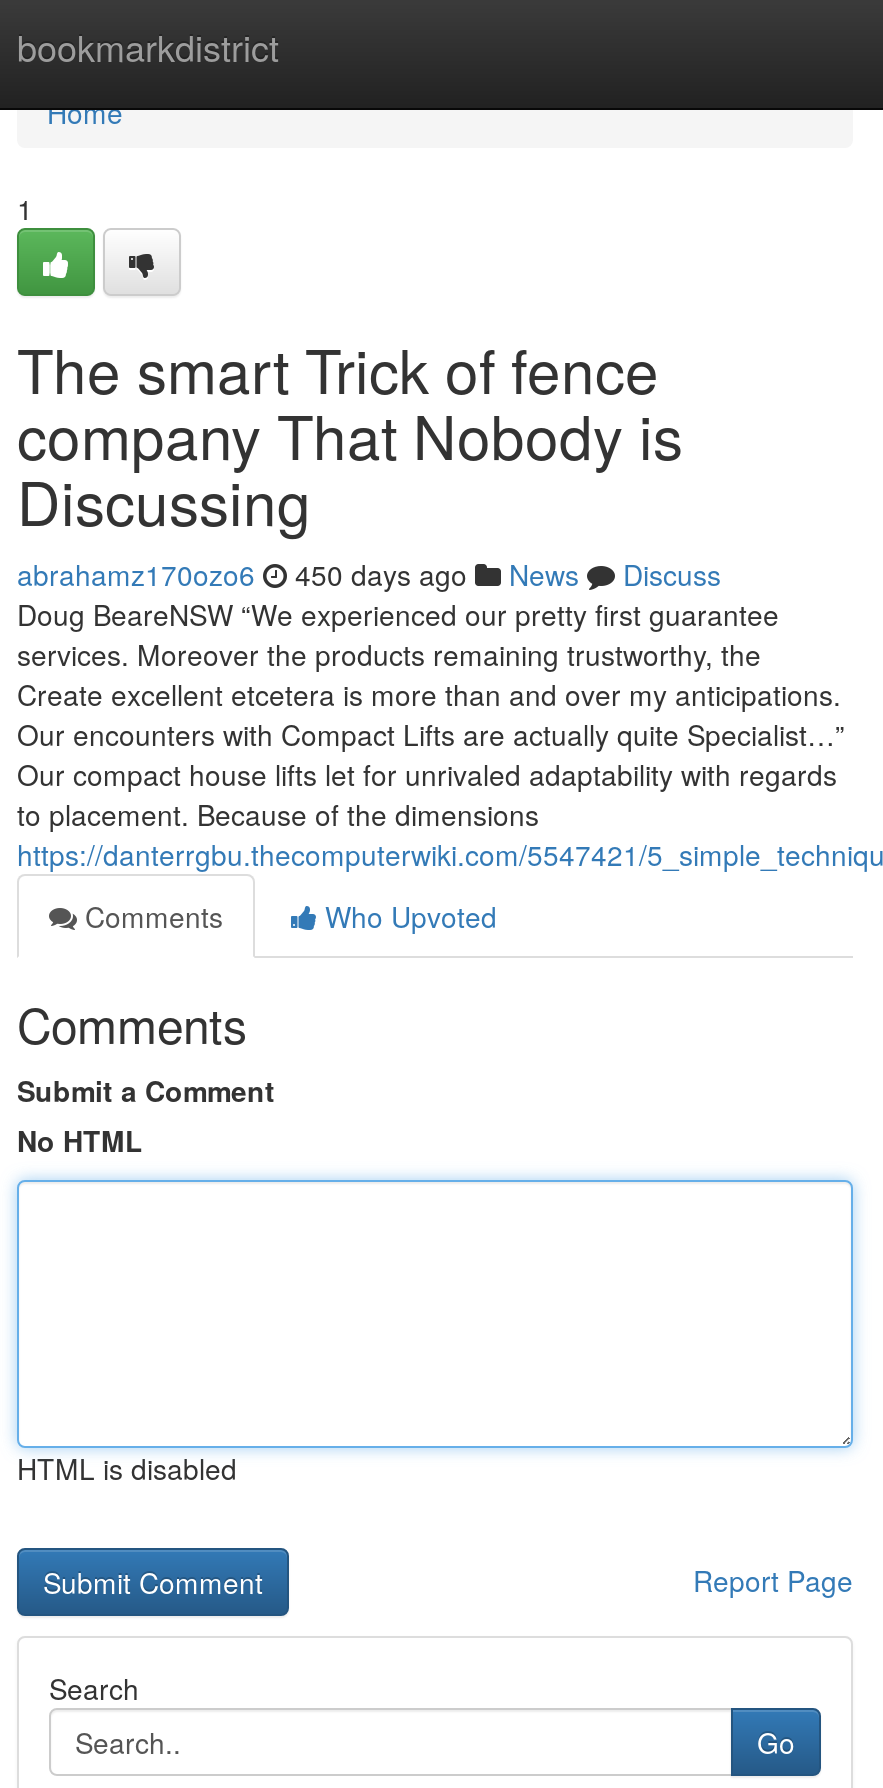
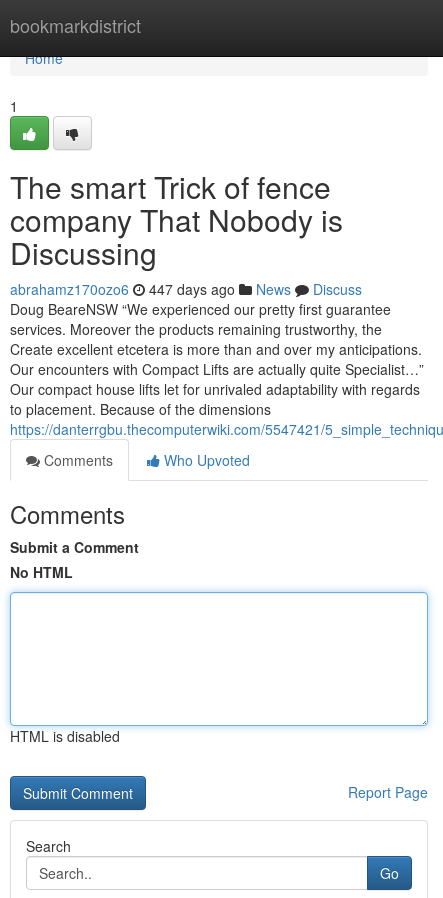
[17,554,721,594] abrahamz170ozo6 450 days ago News Discuss -> [10,279,362,299] abrahamz170ozo6 447 days ago News Discuss

